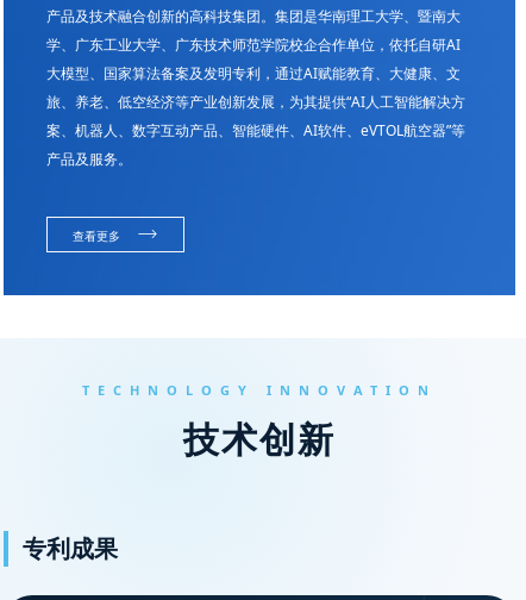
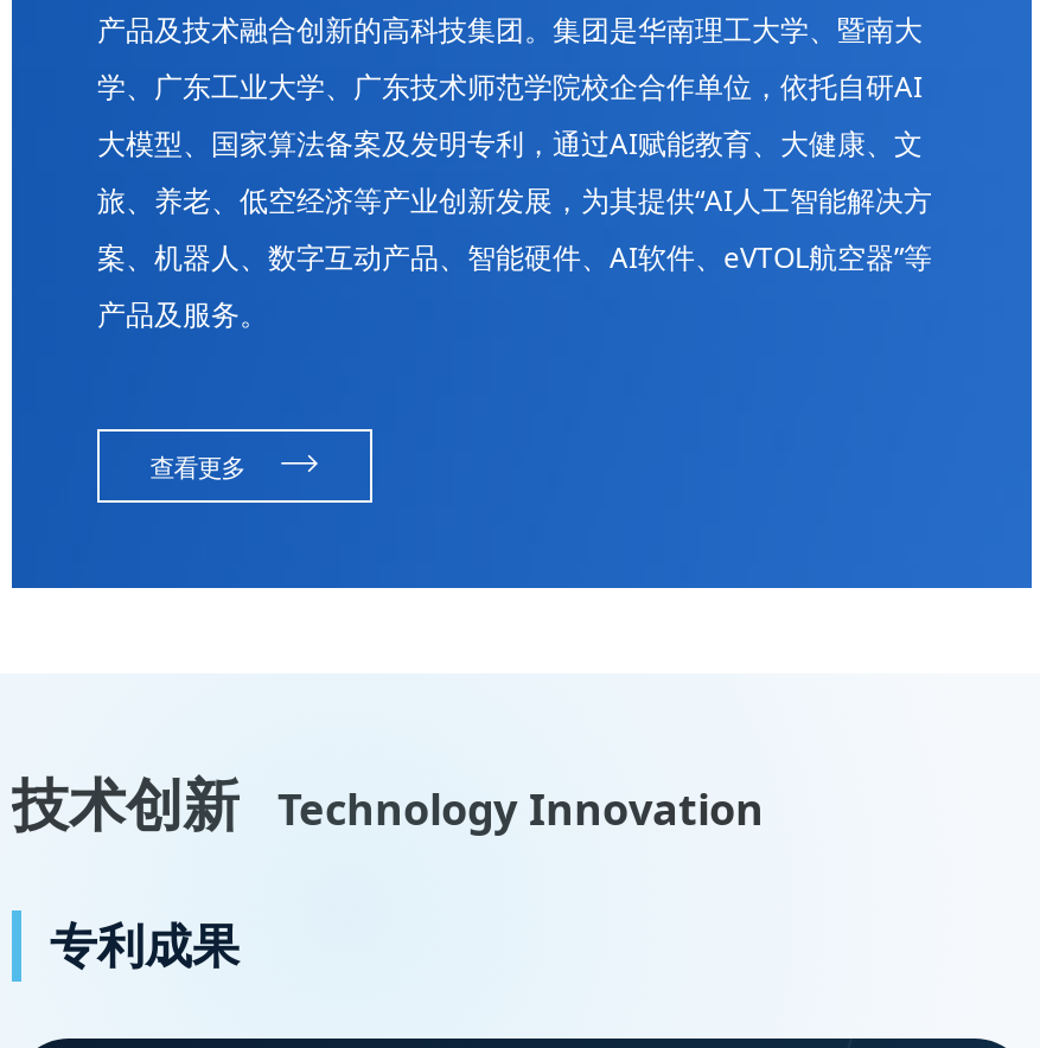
[82,381,437,463] TECHNOLOGY INNOVATION | 技术创新 -> [12,763,764,841] 技术创新 Technology Innovation

